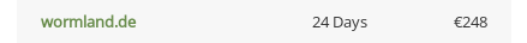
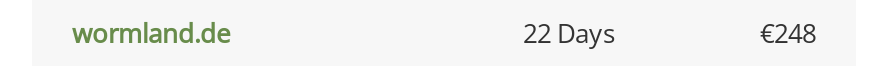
[312,11,367,32] 24 Days -> [523,15,615,51] 22 Days

